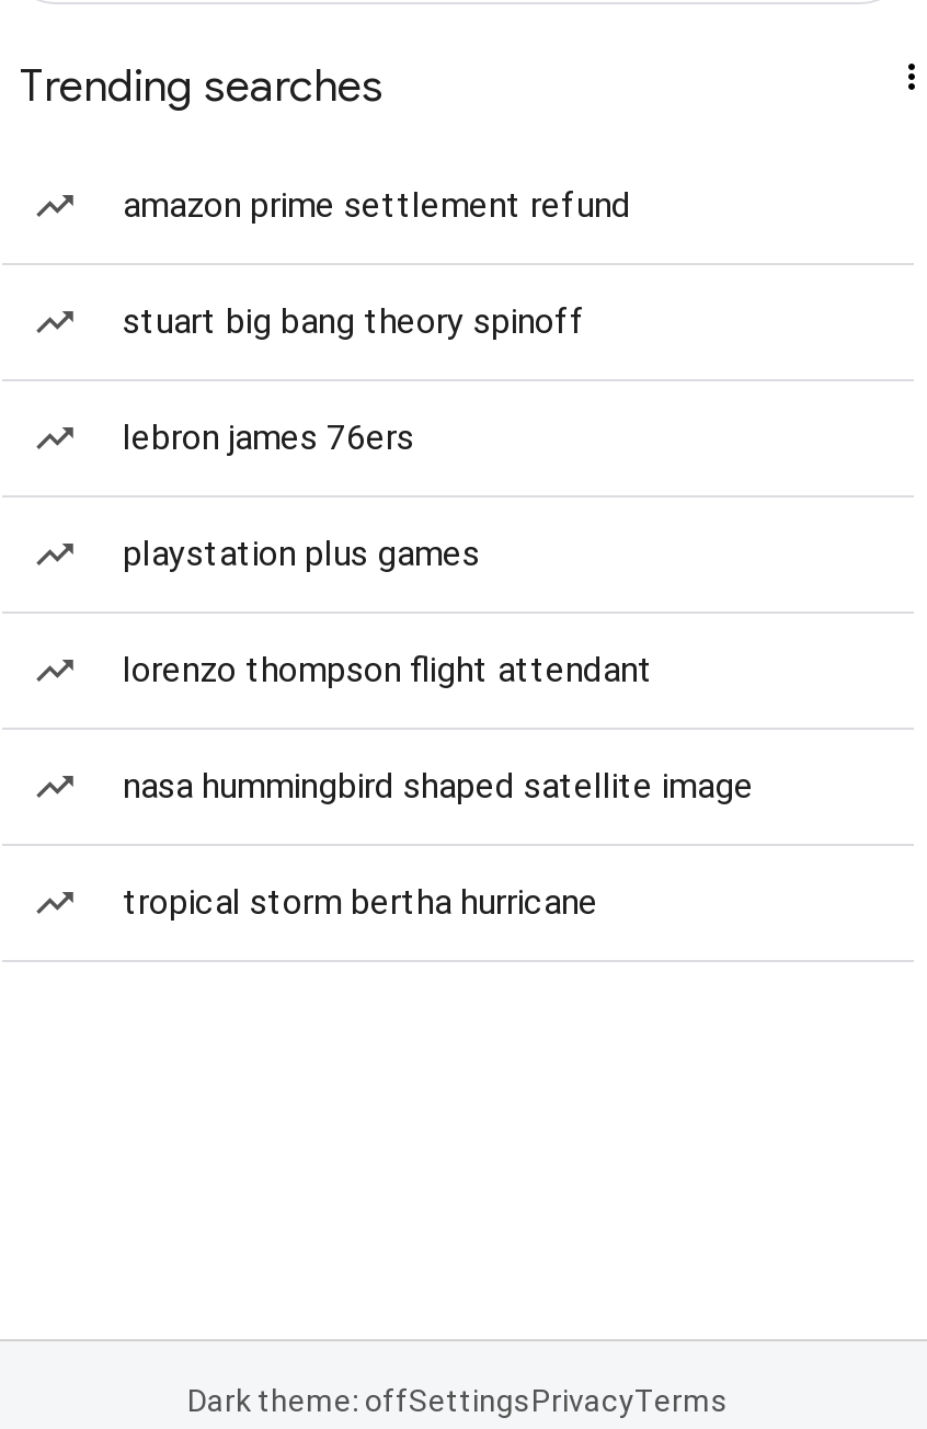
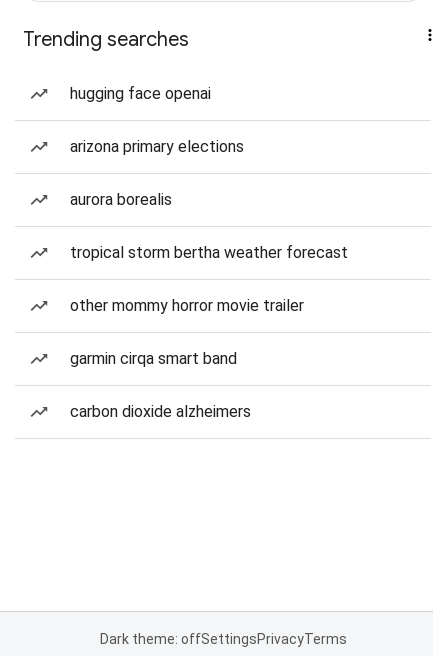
[123,184,631,226] amazon prime settlement refund -> [70,84,211,103] hugging face openai
[123,300,585,342] stuart big bang theory spinoff -> [70,137,244,156] arizona primary elections
[123,416,414,458] lebron james 76ers -> [70,190,172,209] aurora borealis
[123,533,480,574] playstation plus games -> [70,243,348,262] tropical storm bertha weather forecast
[123,649,653,690] lorenzo thompson flight attendant -> [70,296,304,315] other mommy horror movie trailer
[123,765,754,807] nasa hummingbird shaped satellite image -> [70,349,237,368] garmin cirqa smart band
[123,881,598,923] tropical storm bertha hurricane -> [70,402,251,421] carbon dioxide alzheimers

